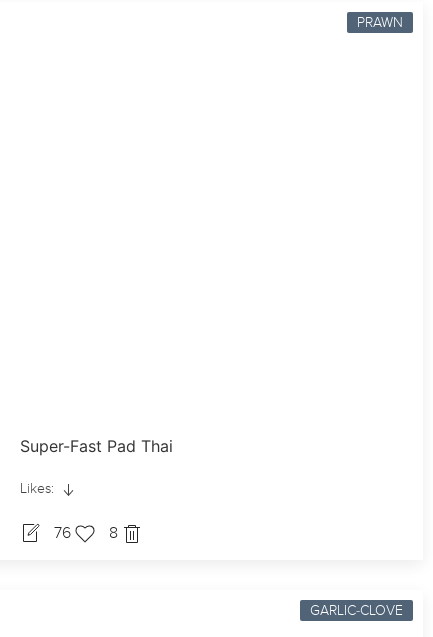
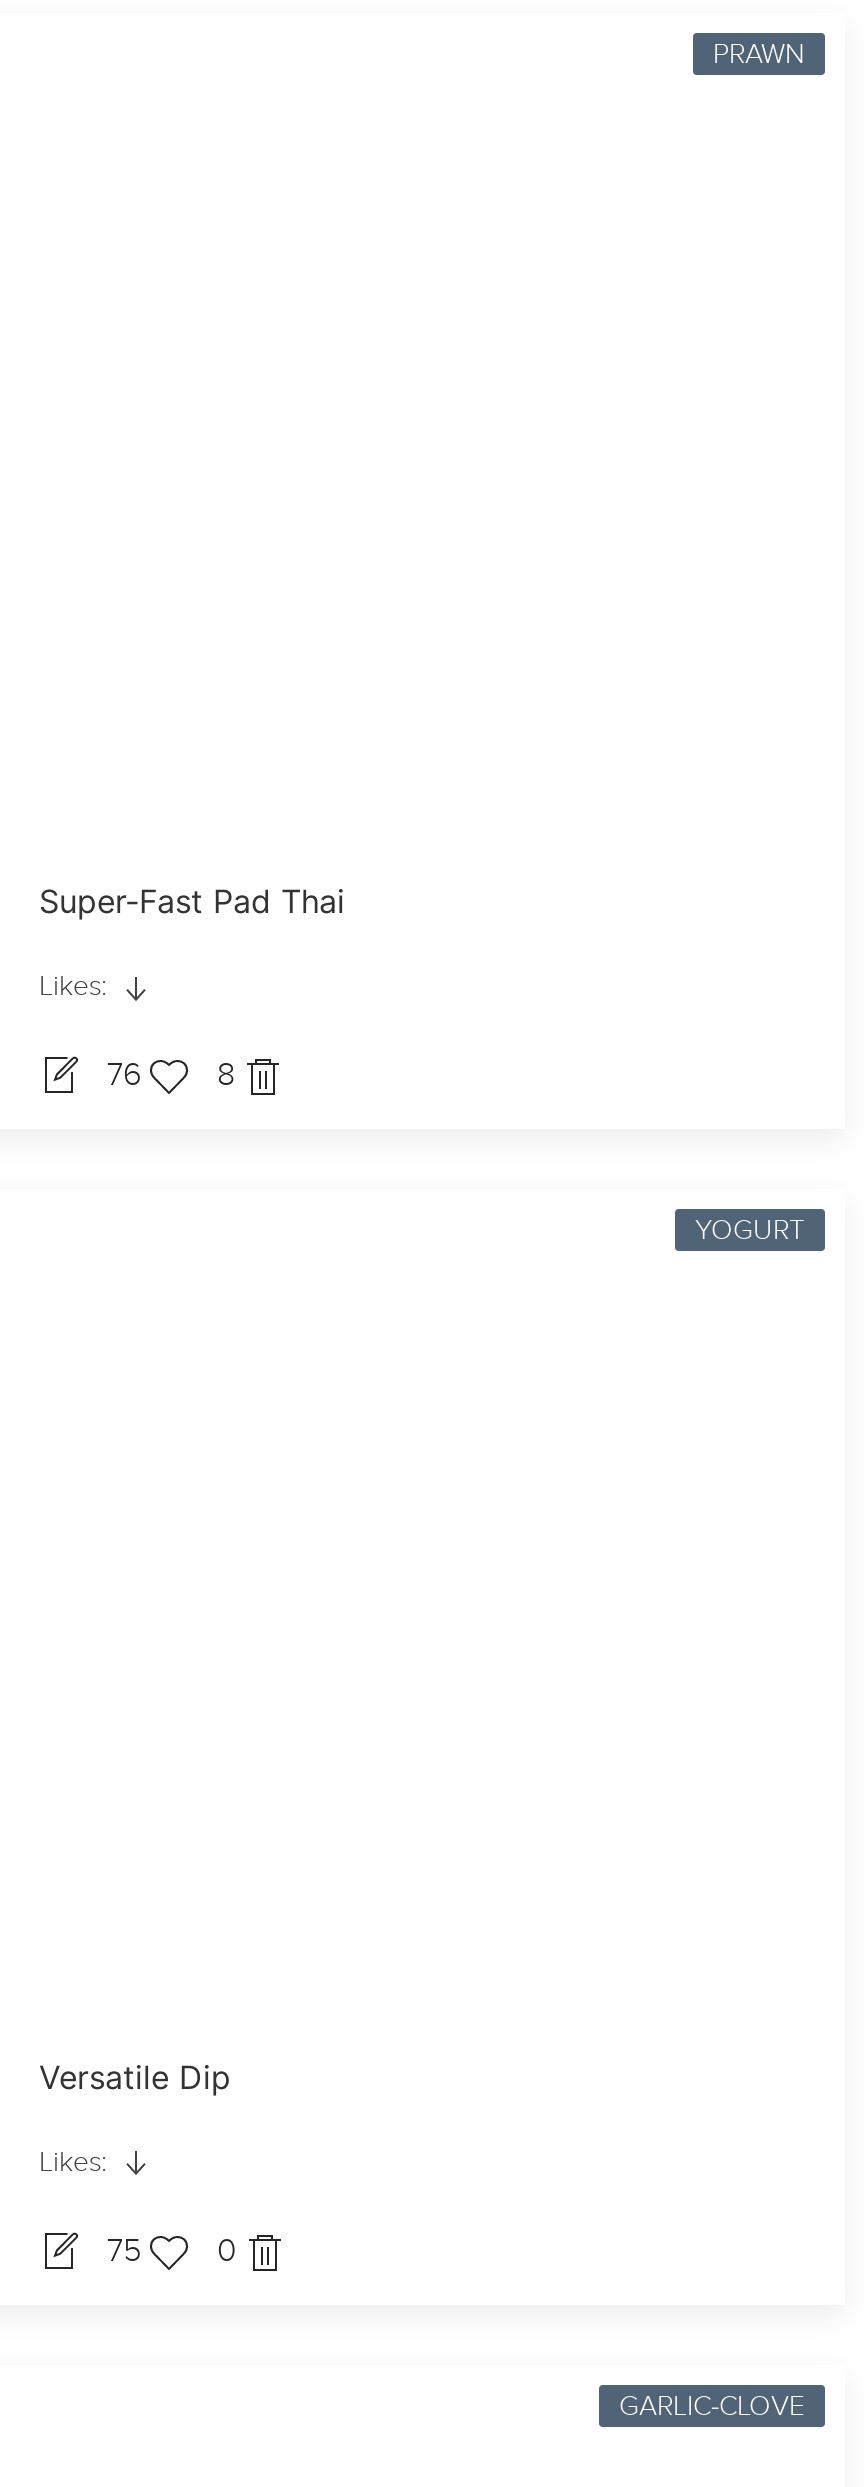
none -> [39,2057,245,2270] Versatile Dip | Likes: | 75 | 0
none -> [695,1213,805,1247] YOGURT

